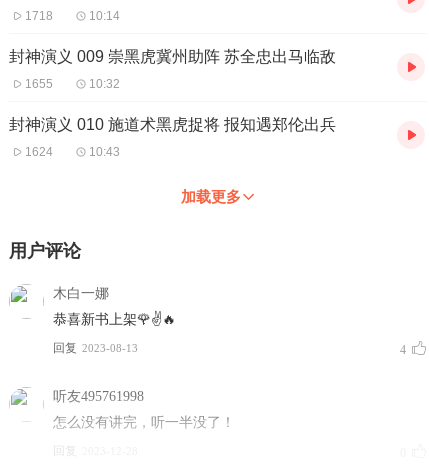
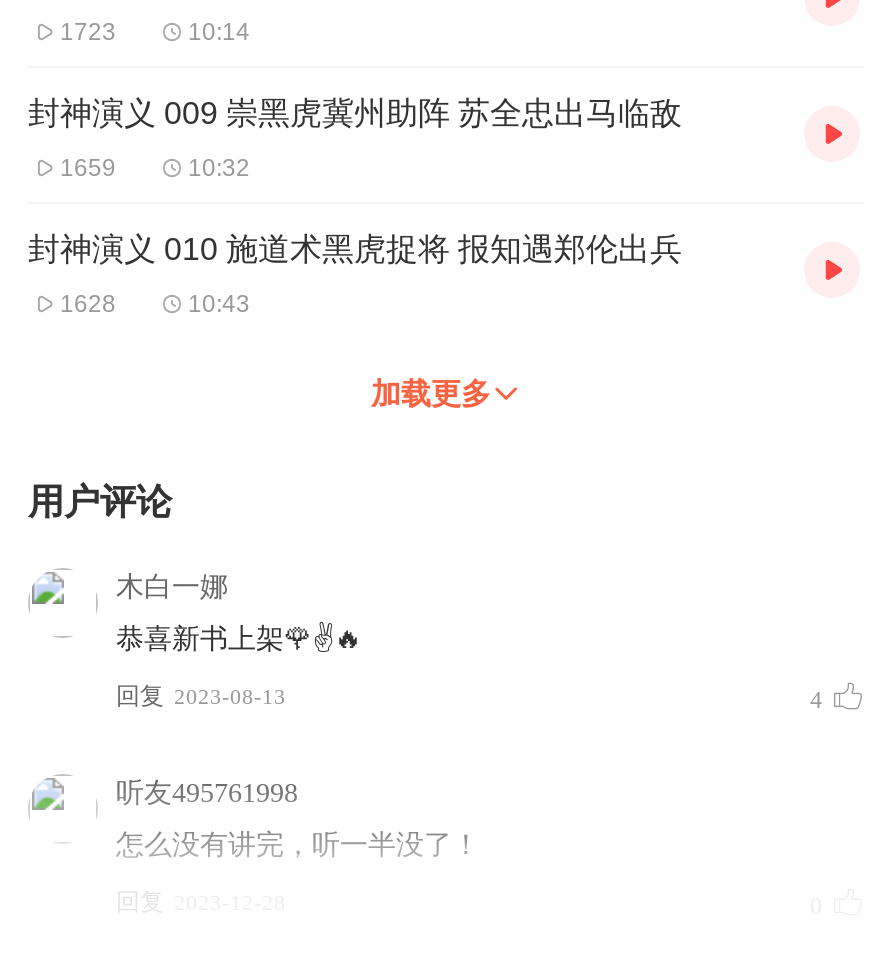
[25,9,53,23] 1718 -> [60,18,116,46] 1723
[25,77,53,91] 1655 -> [60,154,116,182] 1659
[25,145,53,159] 1624 -> [60,290,116,318] 1628

